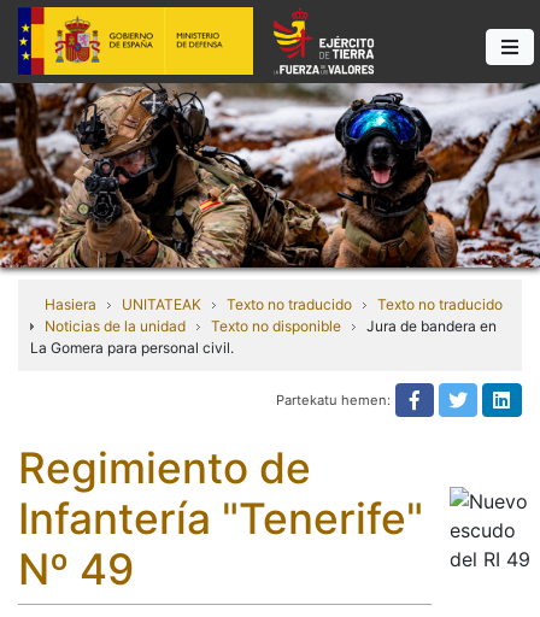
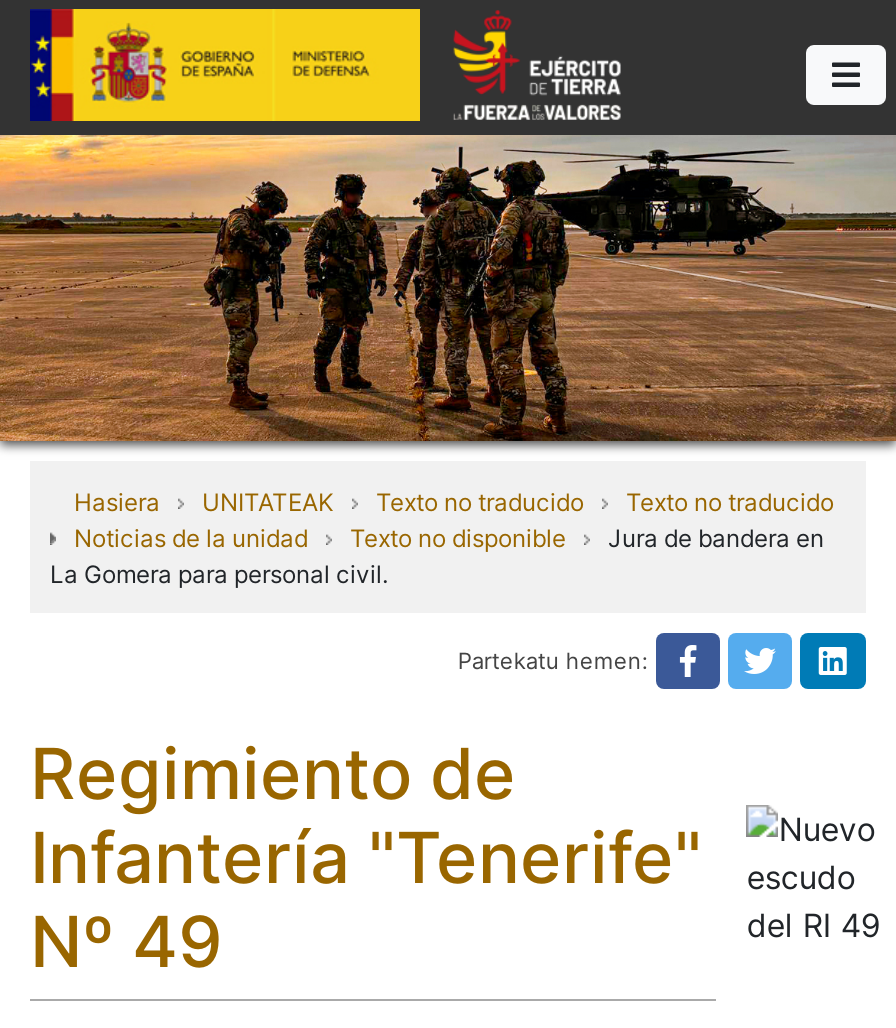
[4,83,536,269] [image] -> [6,133,890,443] [image]

